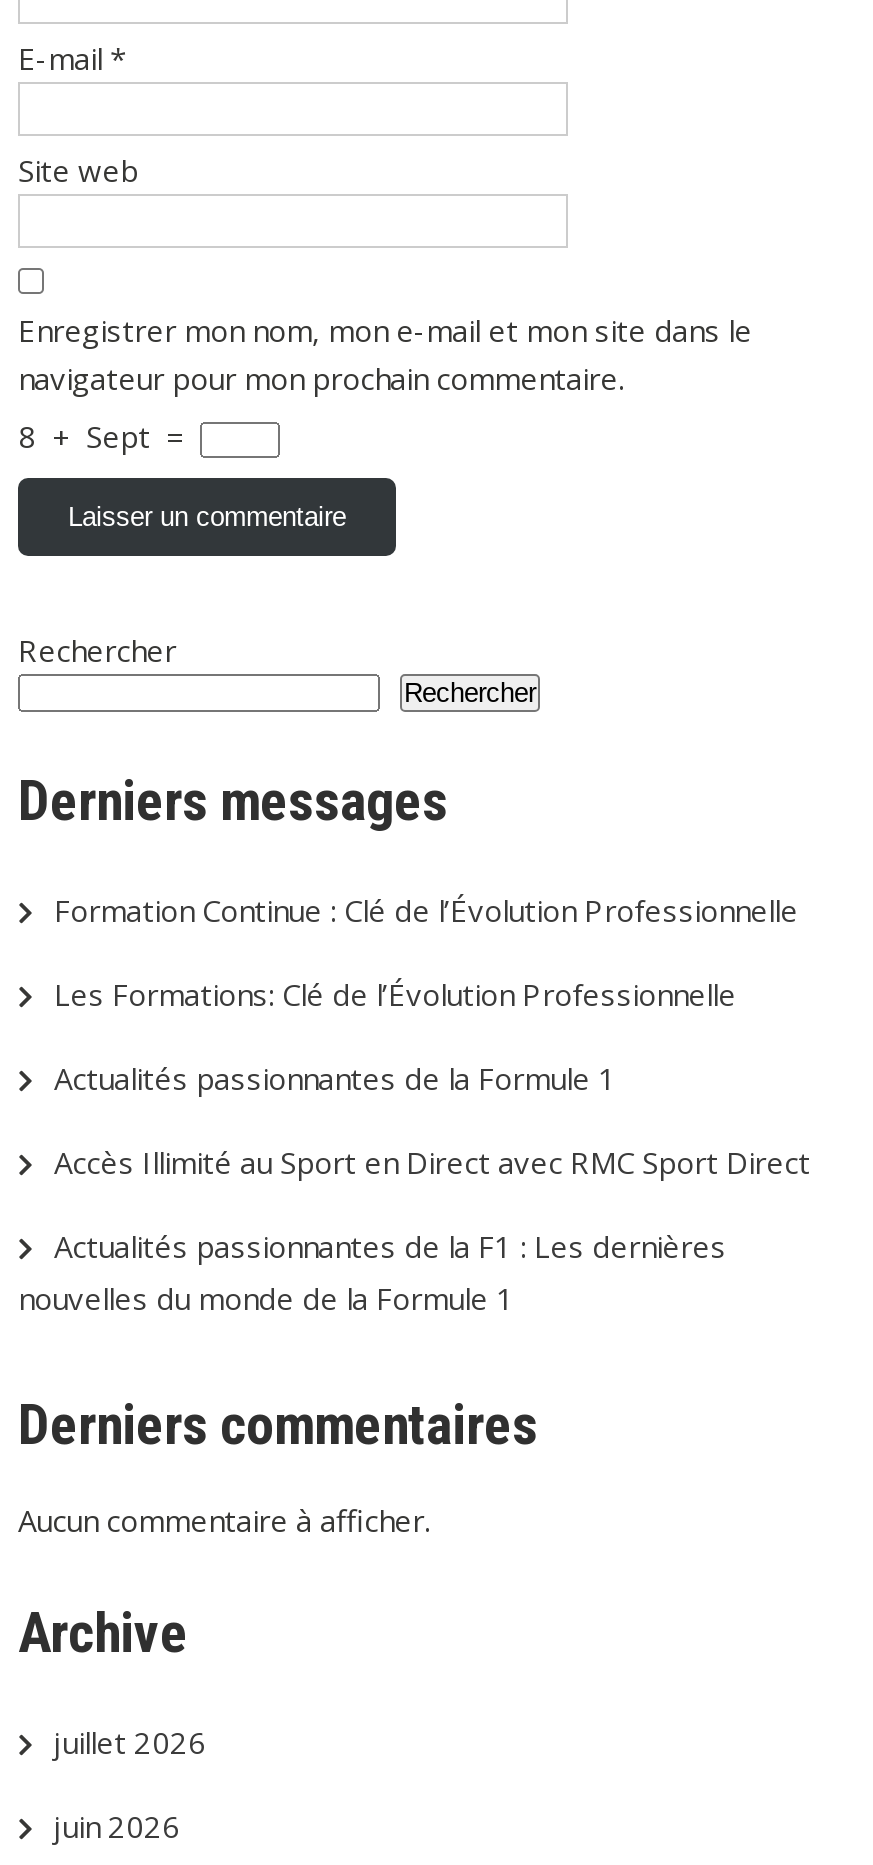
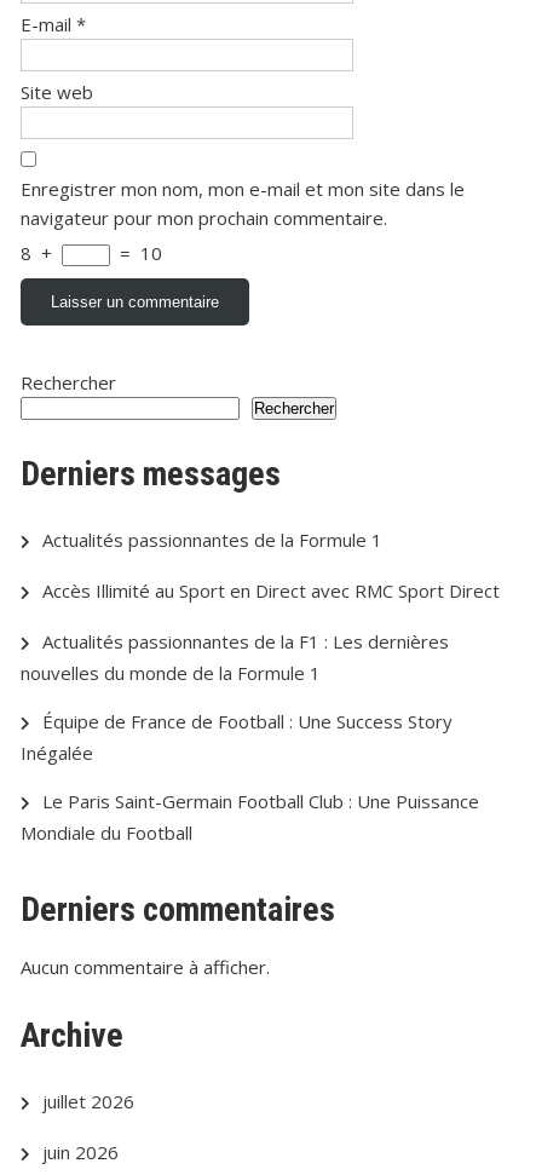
[18,416,192,456] 8 + Sept = -> [21,241,162,265] 8 + | = 10
[54,890,798,1014] Formation Continue : Clé de l’Évolution Professionnelle | Les Formations: Clé de l’Évolution Professionnelle -> none
moved [18,1058,810,1318] -> [21,528,500,685]: Actualités passionnantes de la Formule 1 | Accès Illimité au Sport en Direct avec RMC Sport Direct | Actualités passionnantes de la F1 : Les dernières | nouvelles du monde de la Formule 1
none -> [21,709,479,845] Équipe de France de Football : Une Success Story | Inégalée | Le Paris Saint-Germain Football Club : Une Puissance | Mondiale du Football

